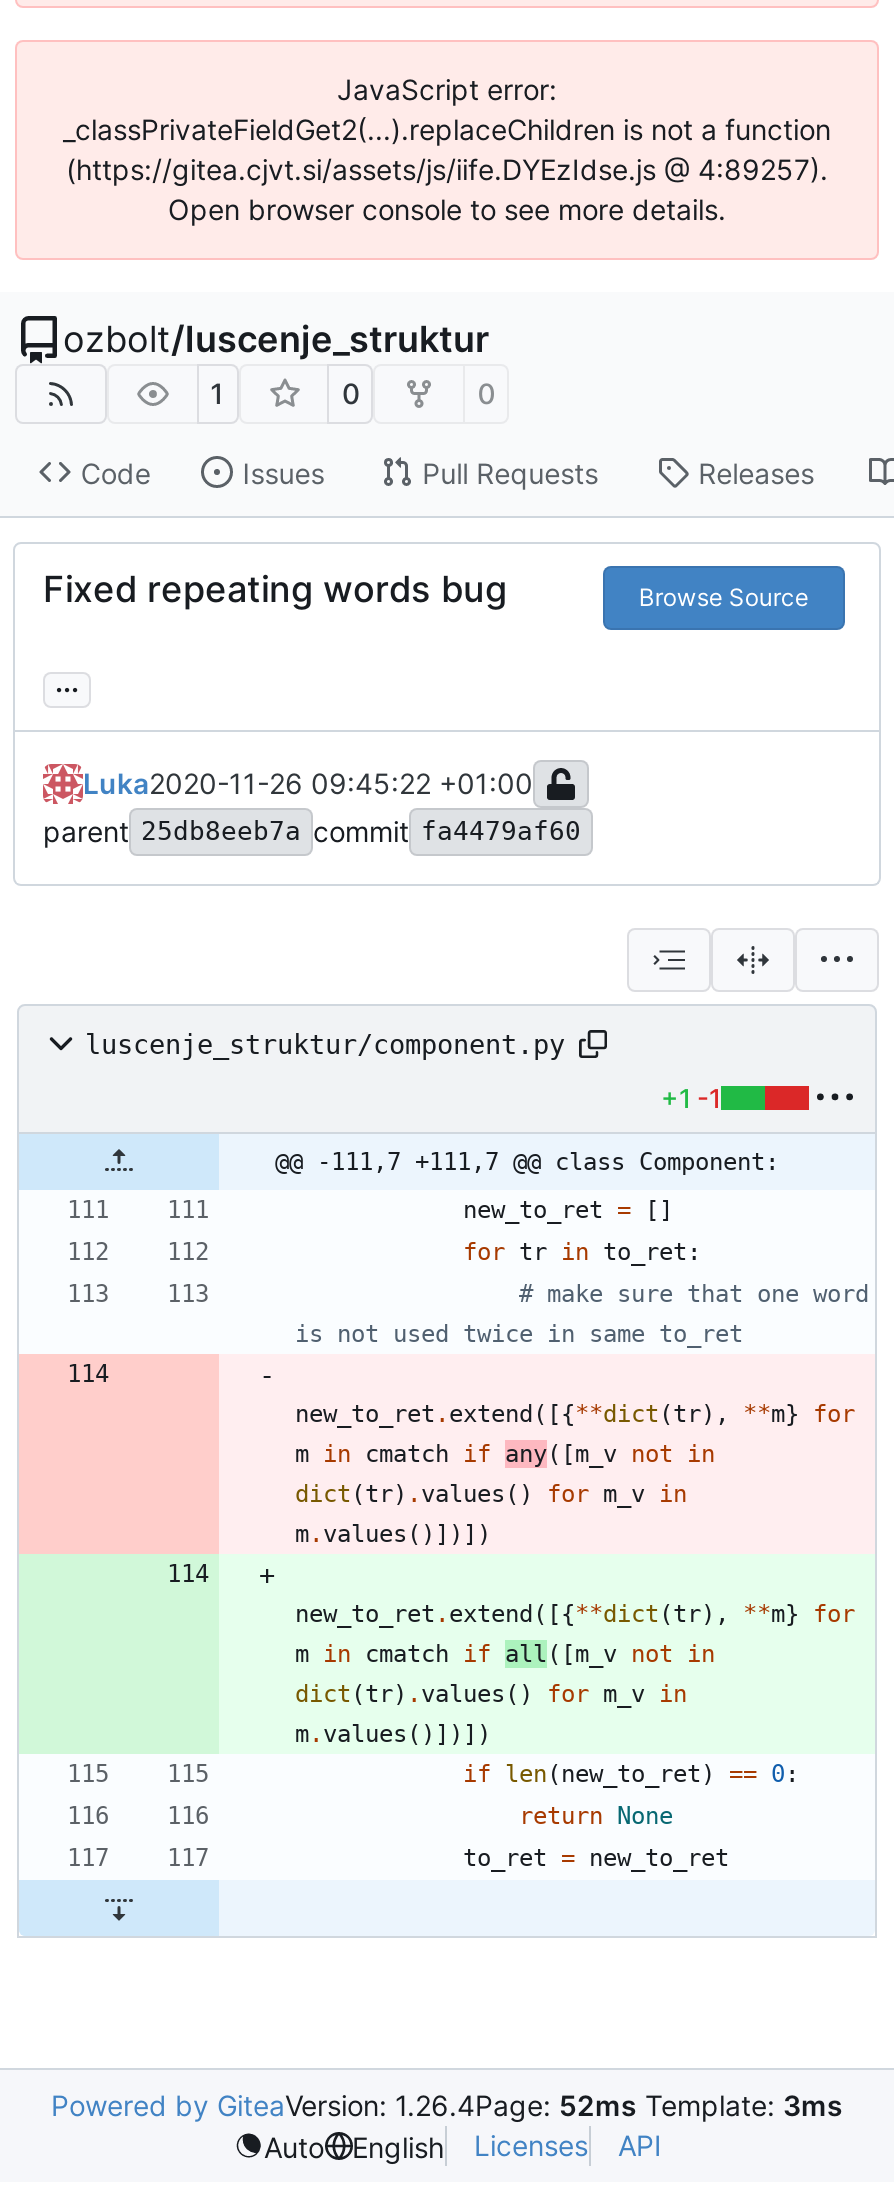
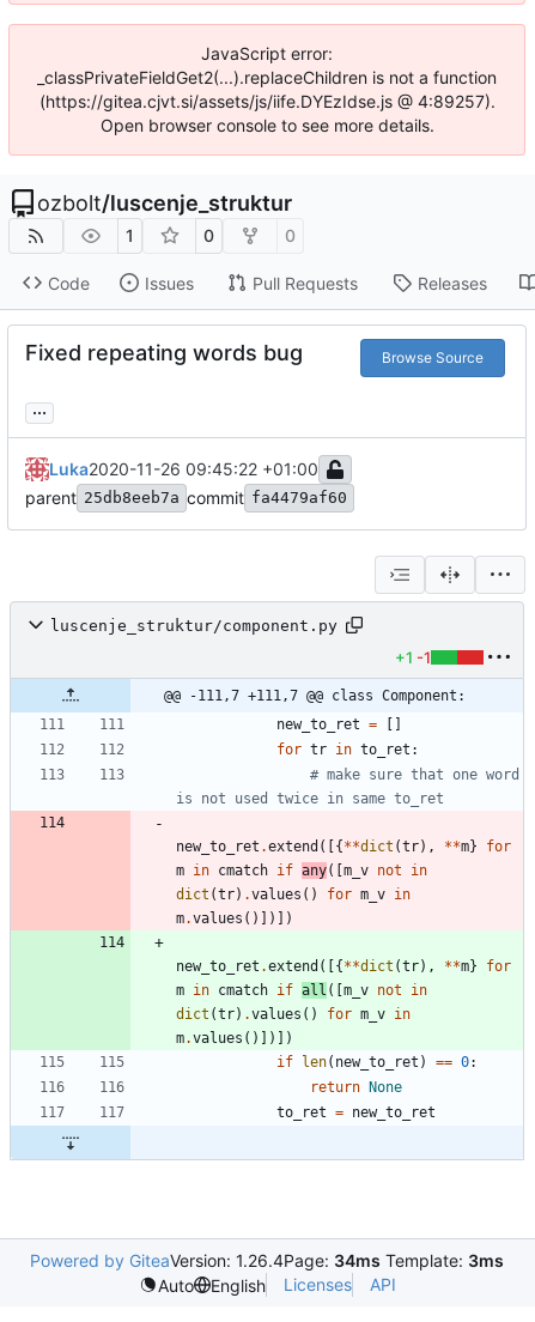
[51,2088,843,2122] Powered by GiteaVersion: 1.26.4Page: 52ms Template: 3ms -> [30,1250,504,1271] Powered by GiteaVersion: 1.26.4Page: 34ms Template: 3ms

